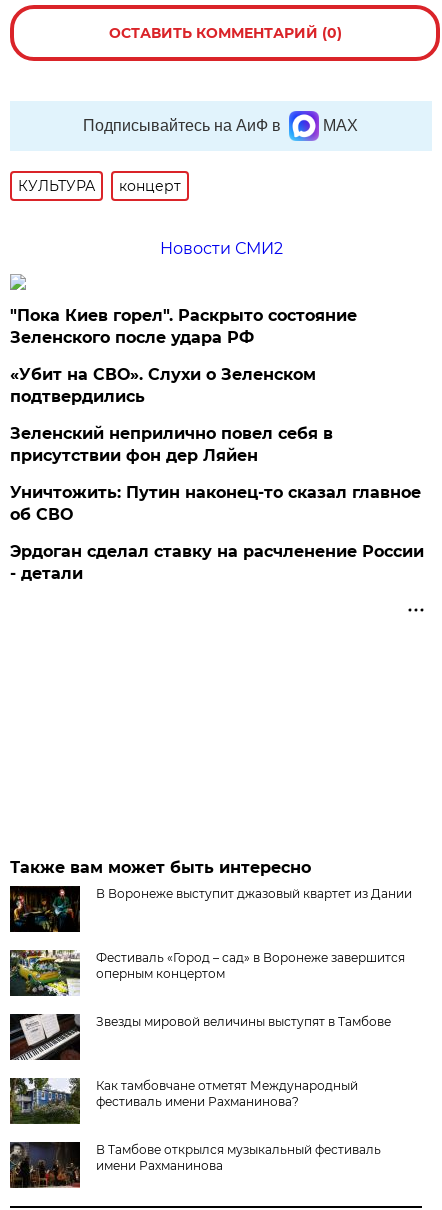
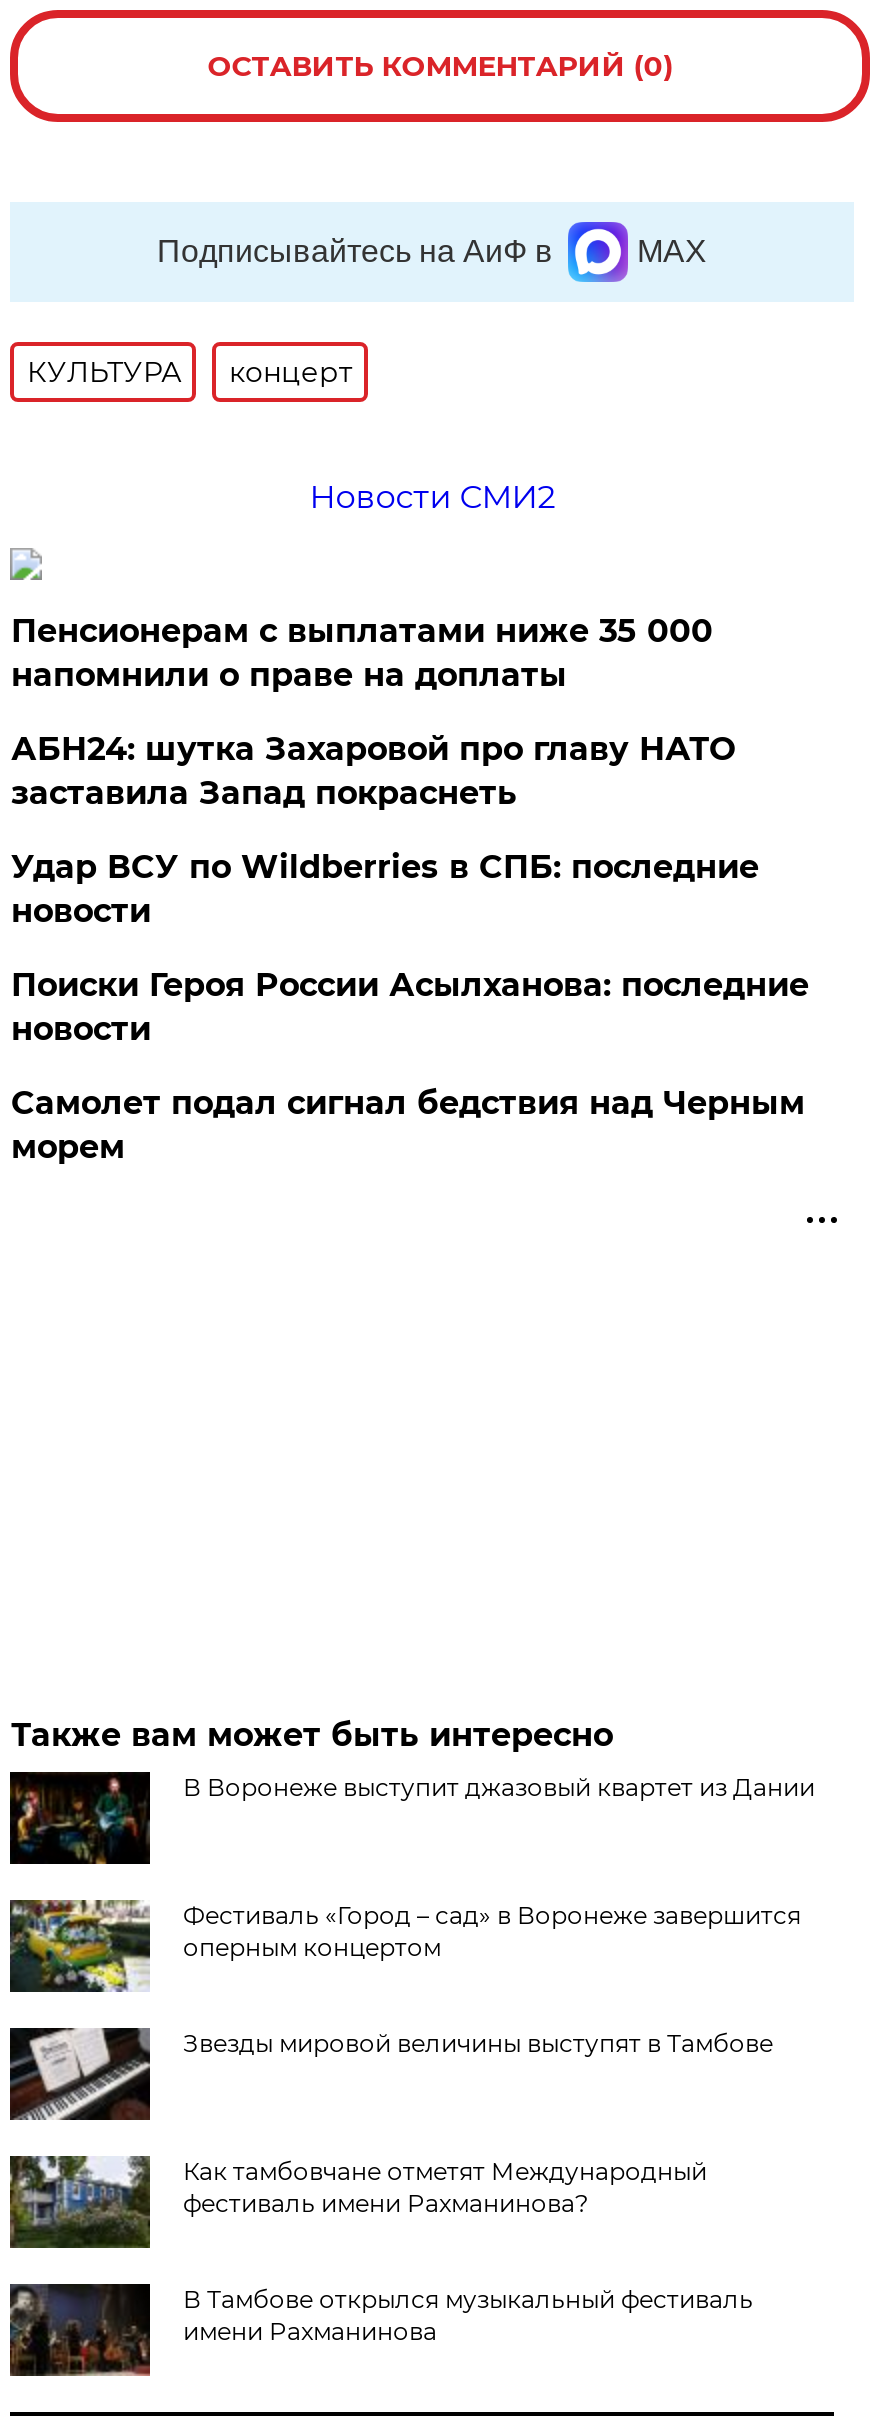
[10,306,357,347] "Пока Киев горел". Раскрыто состояние | Зеленского после удара РФ -> [11,612,713,694] Пенсионерам с выплатами ниже 35 000 | напомнили о праве на доплаты
[10,365,316,406] «Убит на СВО». Слухи о Зеленском | подтвердились -> [11,730,735,812] АБН24: шутка Захаровой про главу НАТО | заставила Запад покраснеть
[10,424,333,465] Зеленский неприлично повел cебя в | присутствии фон дер Ляйен -> [11,848,759,930] Удар ВСУ по Wildberries в СПБ: последние | новости
[10,483,421,524] Уничтожить: Путин наконец-то сказал главное | об СВО -> [11,966,809,1048] Поиски Героя России Асылханова: последние | новости
[10,542,424,583] Эрдоган сделал ставку на расчленение России | - детали -> [11,1084,805,1166] Самолет подал сигнал бедствия над Черным | морем

